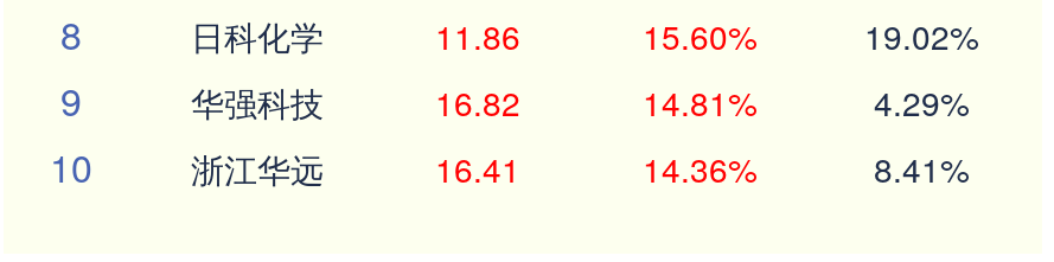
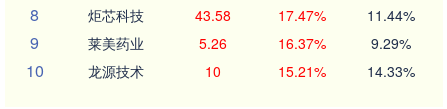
[191,12,978,60] 日科化学 | 11.86 | 15.60% | 19.02% -> [88,5,414,25] 炬芯科技 | 43.58 | 17.47% | 11.44%
[191,79,969,126] 华强科技 | 16.82 | 14.81% | 4.29% -> [88,33,410,53] 莱美药业 | 5.26 | 16.37% | 9.29%
[191,145,969,193] 浙江华远 | 16.41 | 14.36% | 8.41% -> [88,61,414,81] 龙源技术 | 10 | 15.21% | 14.33%

